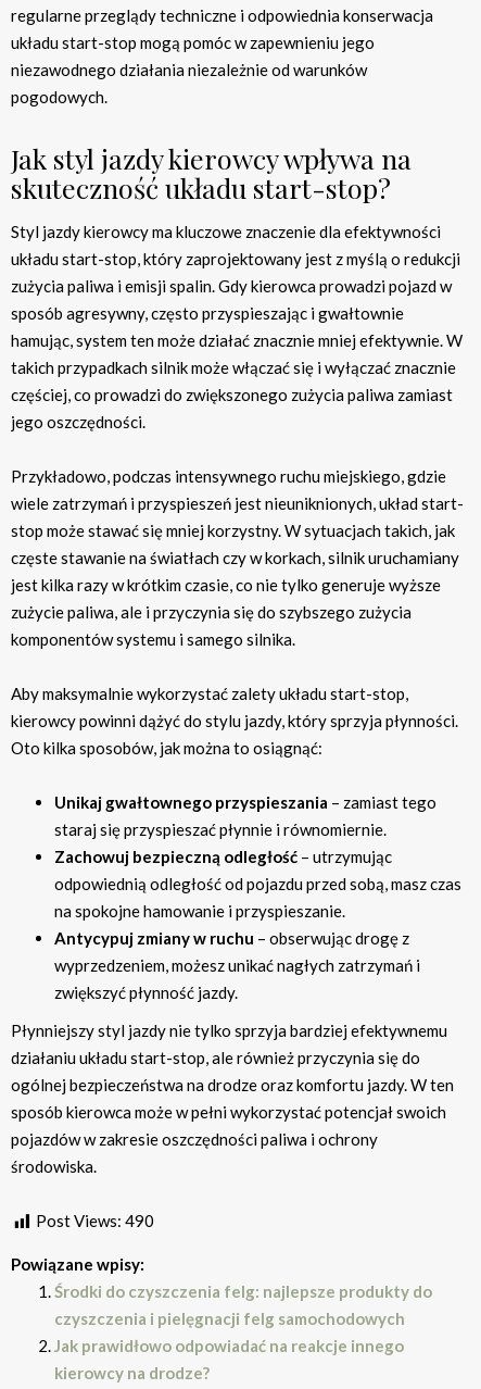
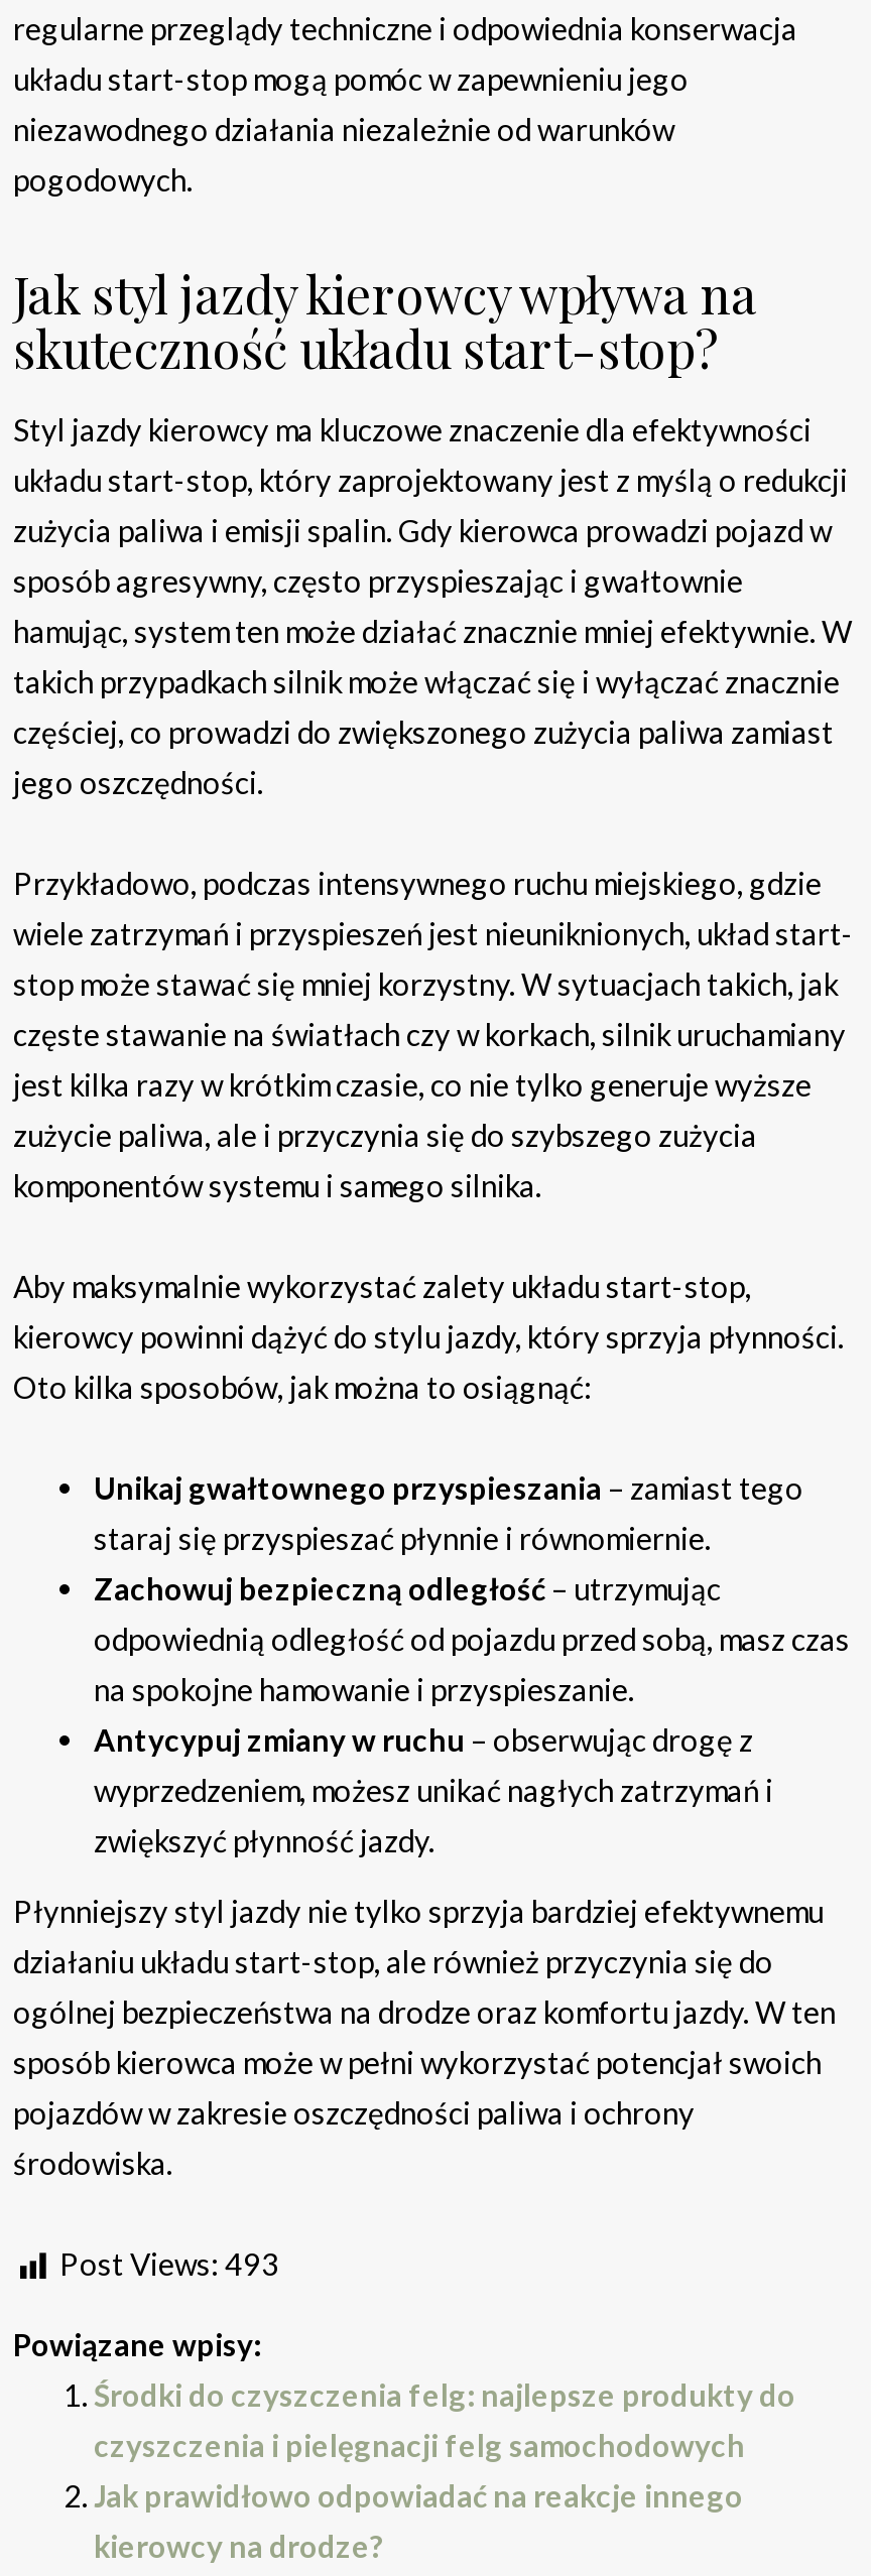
[36,1211,154,1231] Post Views: 490 -> [59,2246,279,2283] Post Views: 493

